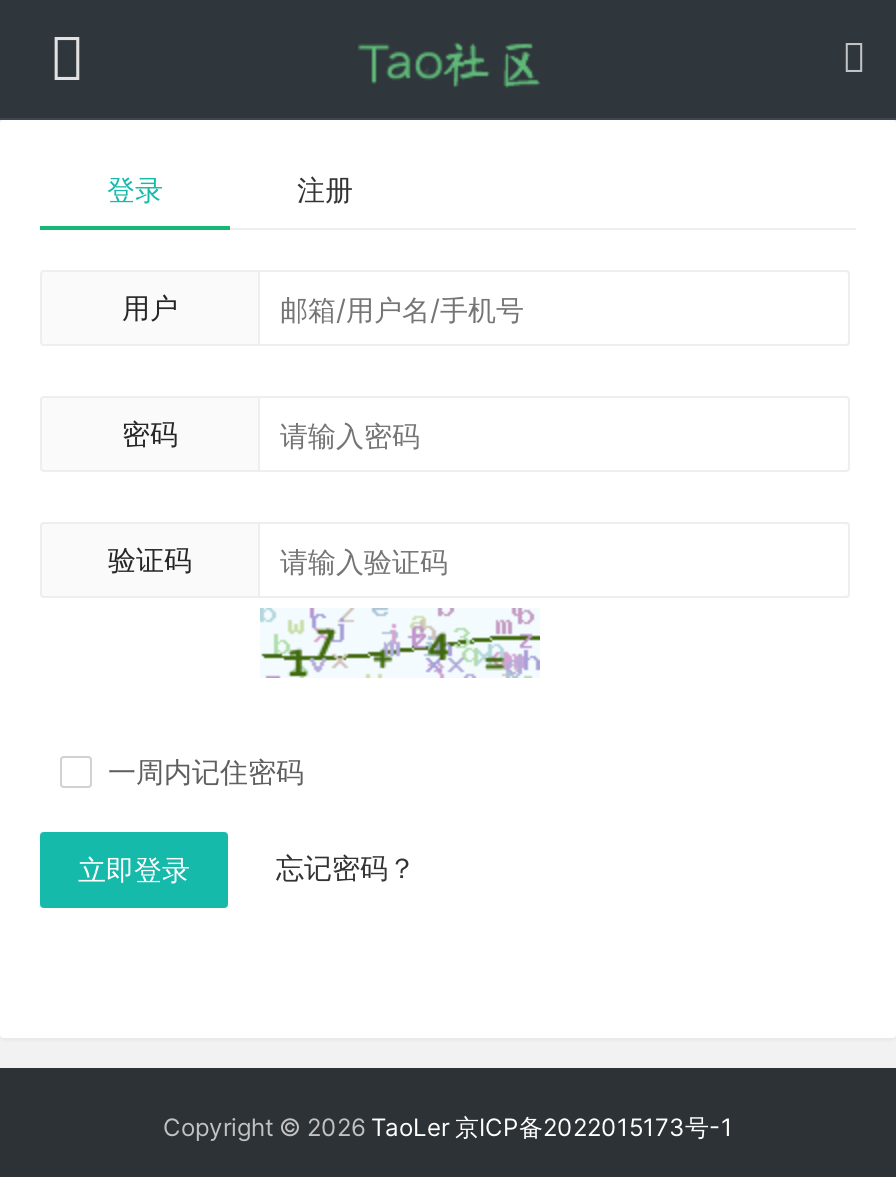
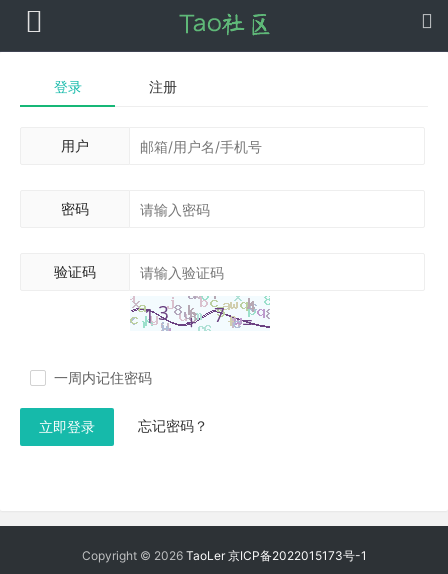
[260,608,540,680] [image] -> [131,296,270,331] [image]

